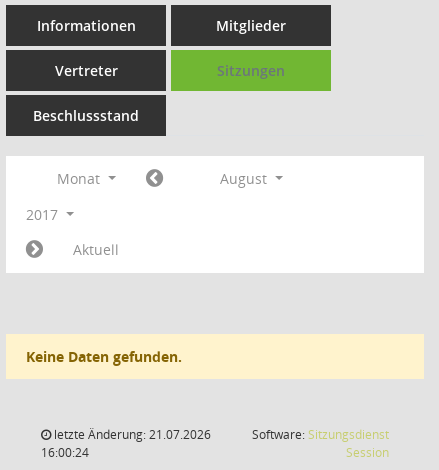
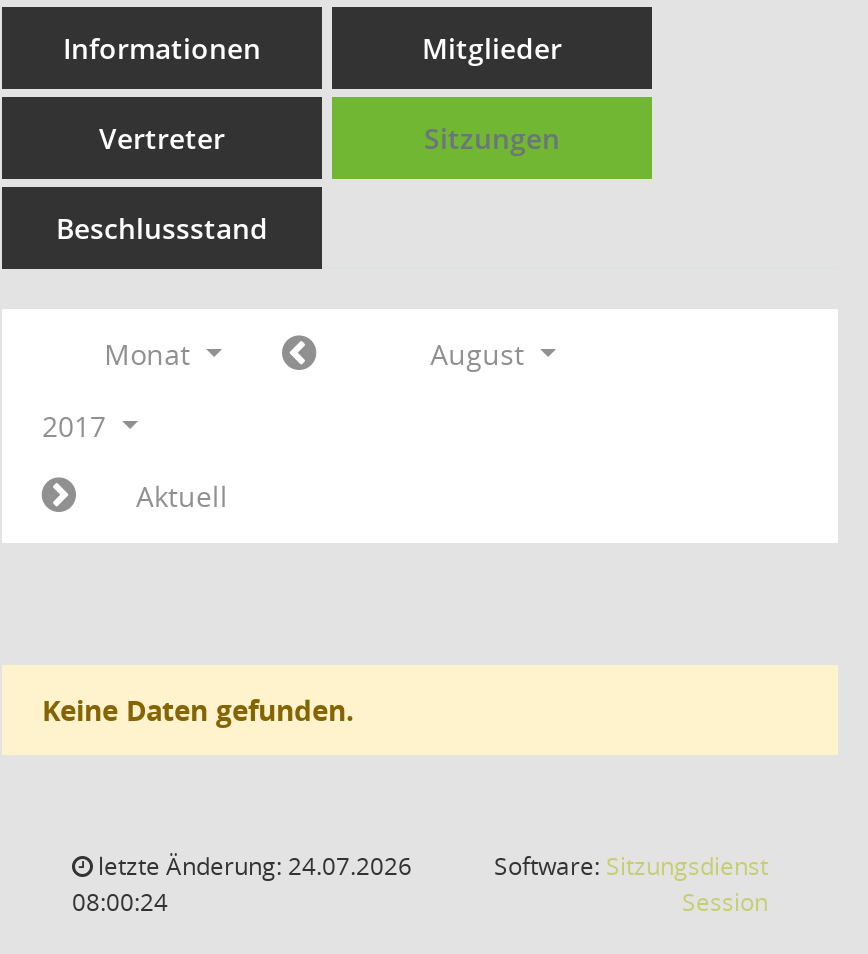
[51,426,211,443] letzte Änderung: 21.07.2026 -> [92,849,412,883] letzte Änderung: 24.07.2026
[41,444,89,461] 16:00:24 -> [72,885,168,919] 08:00:24

